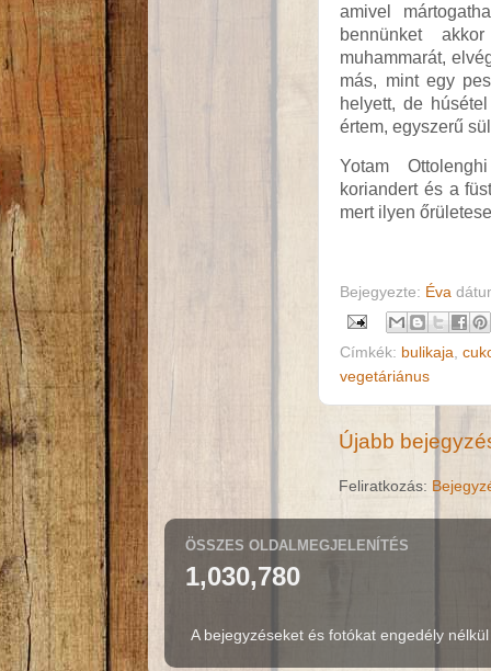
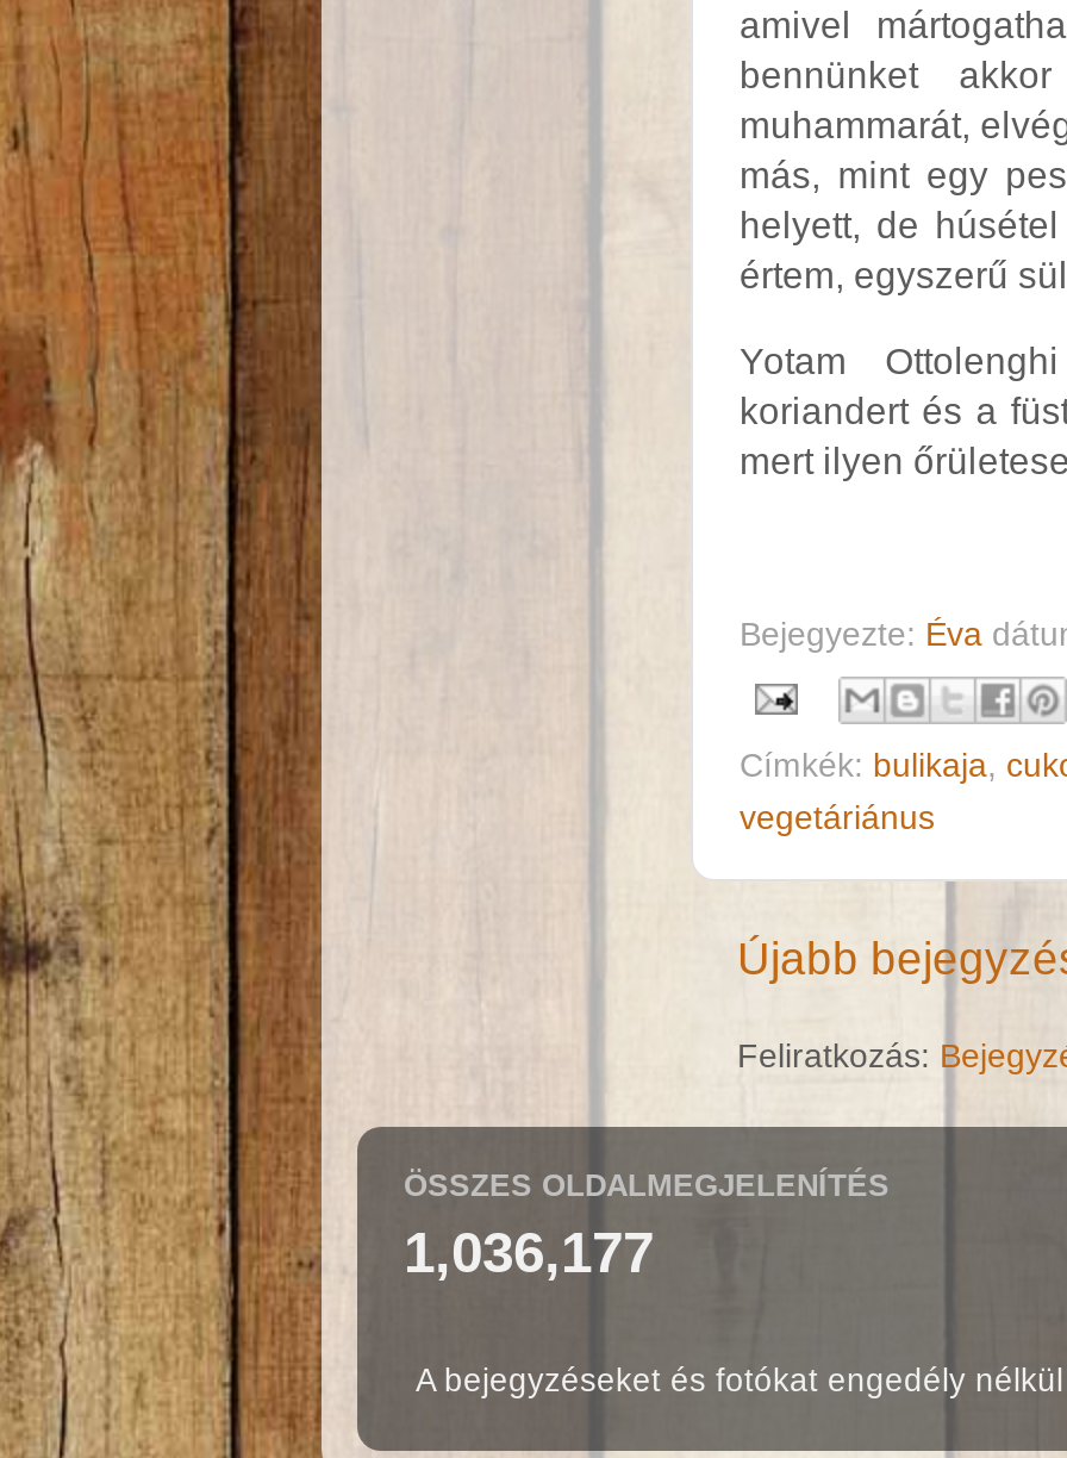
[186,562,301,591] 1,030,780 -> [404,1221,654,1285] 1,036,177

